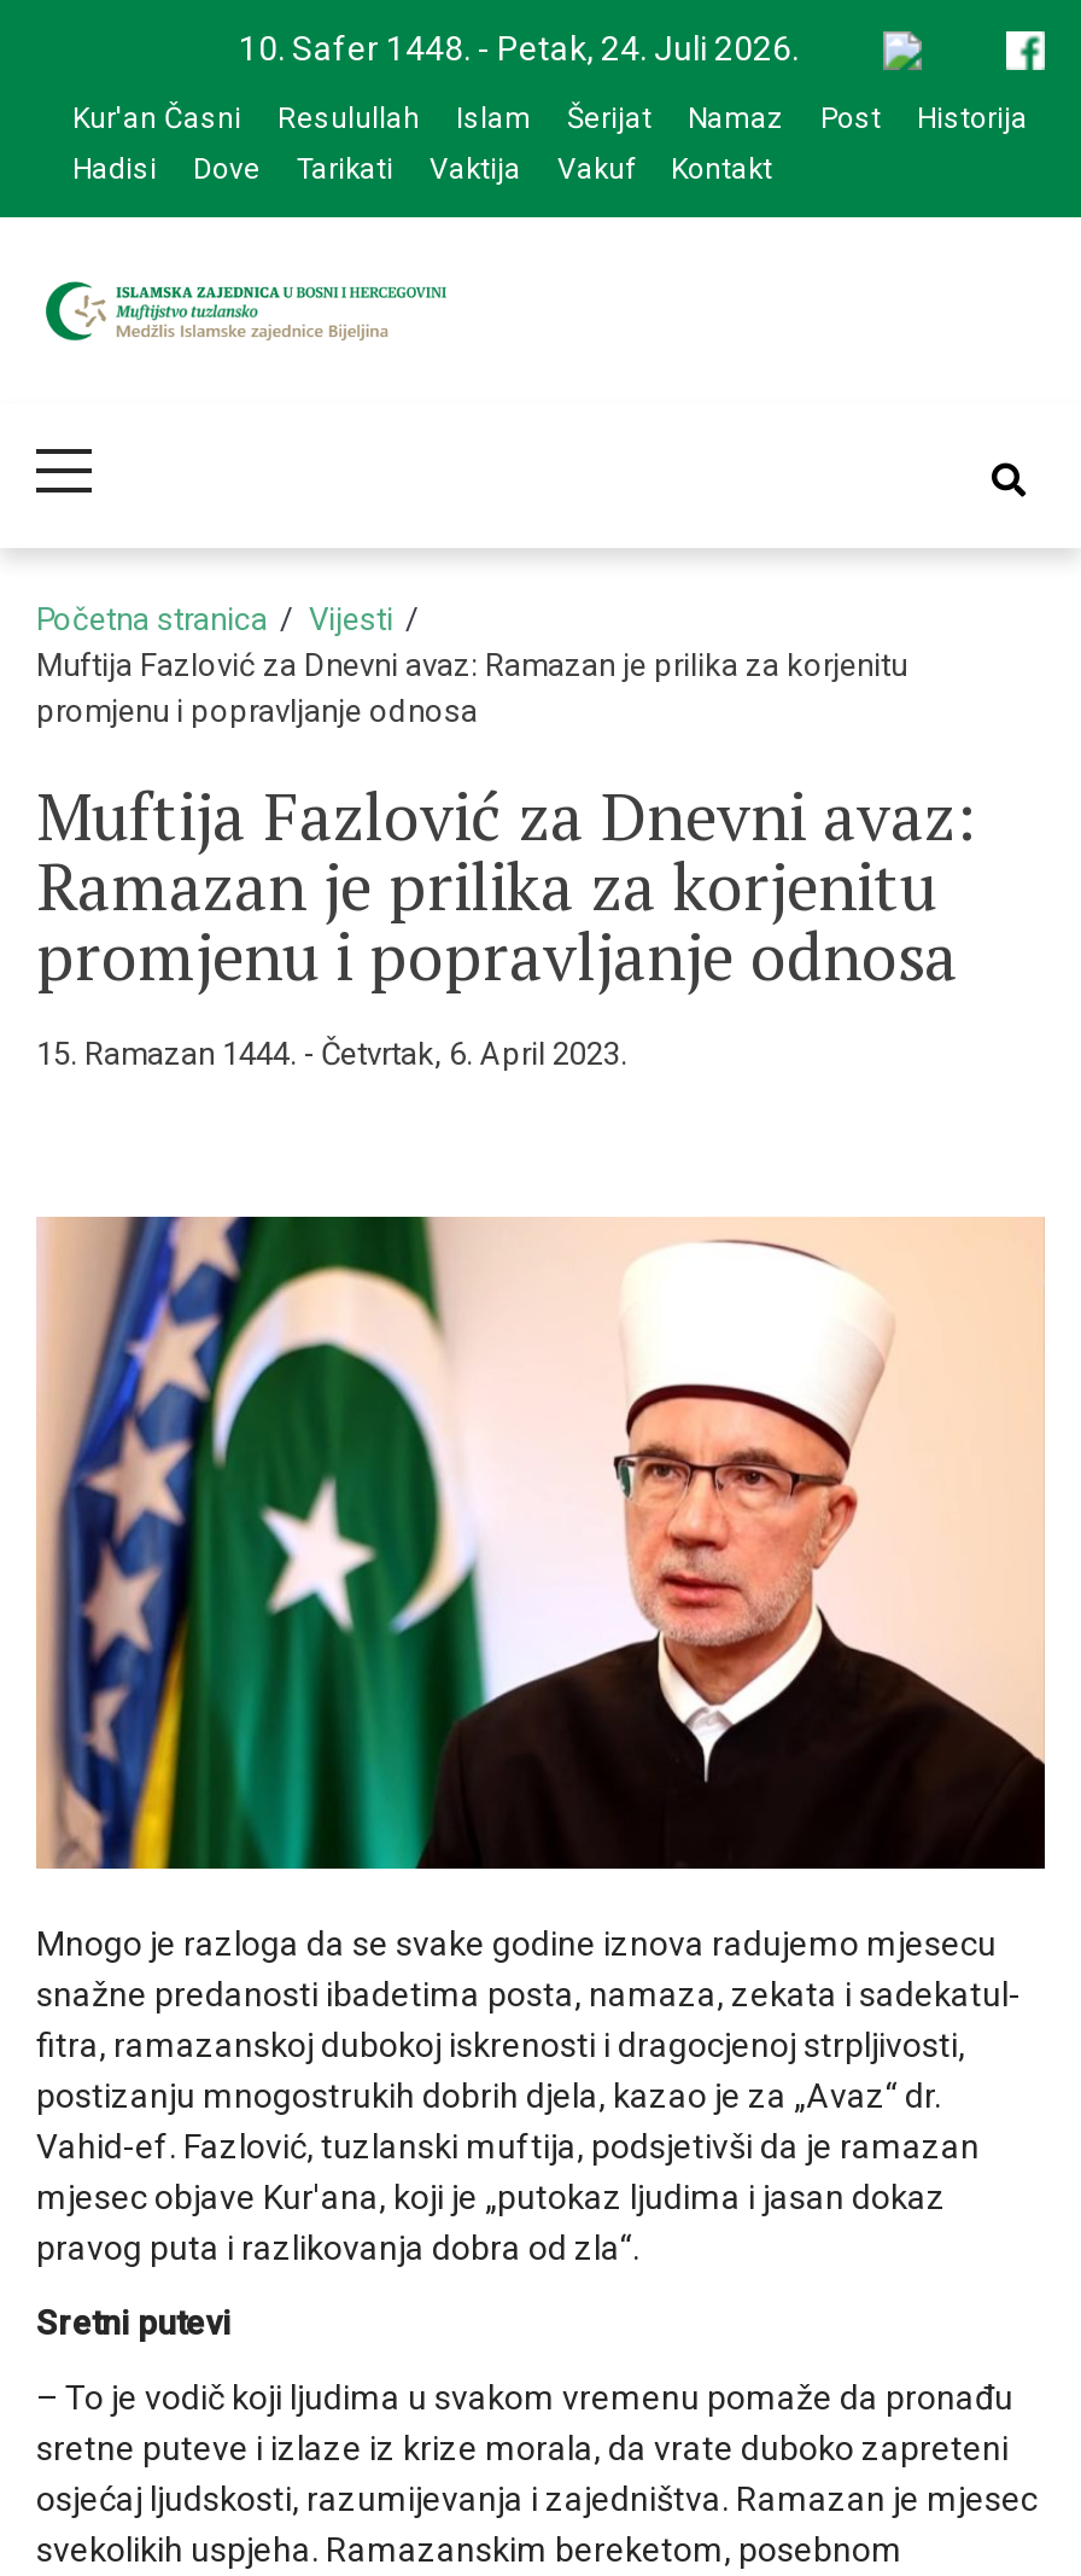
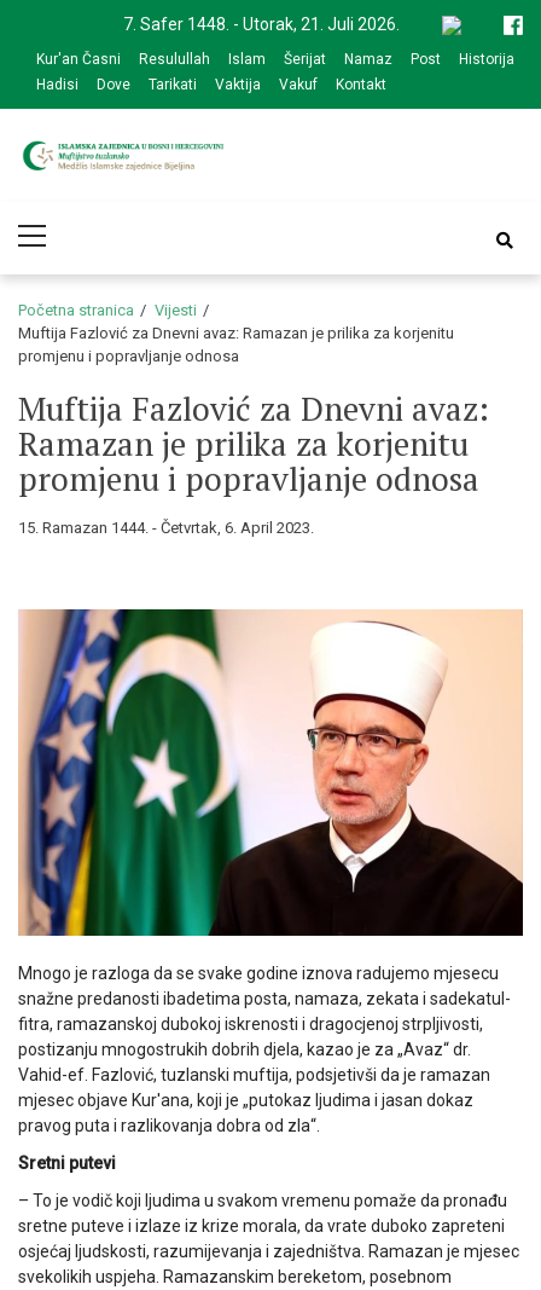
[239,29,799,68] 10. Safer 1448. - Petak, 24. Juli 2026. -> [123,15,400,34] 7. Safer 1448. - Utorak, 21. Juli 2026.

